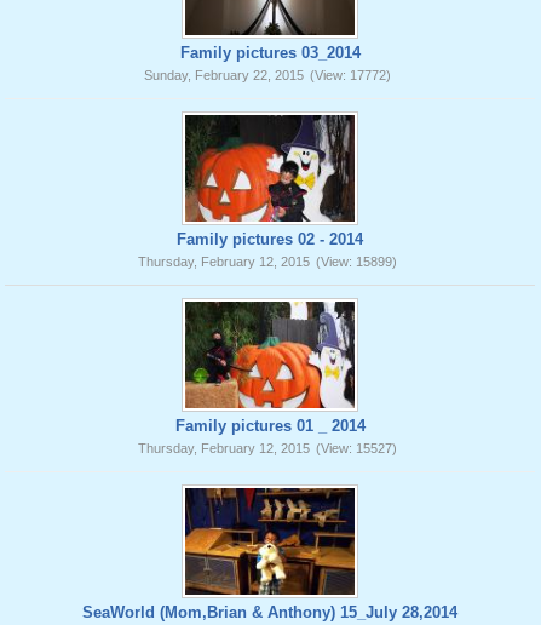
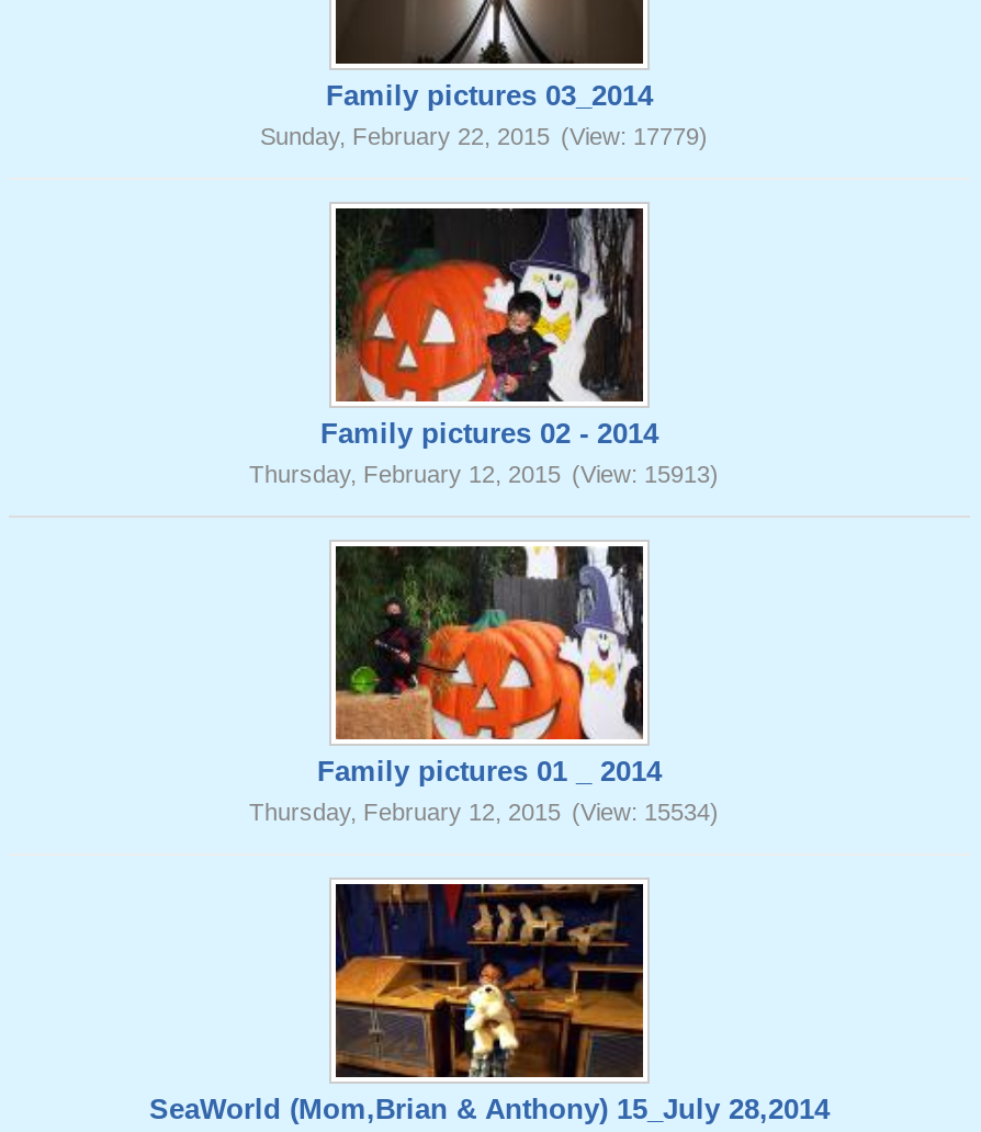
[143,68,390,82] Sunday, February 22, 2015 (View: 17772) -> [260,123,708,149] Sunday, February 22, 2015 (View: 17779)
[137,254,396,269] Thursday, February 12, 2015 (View: 15899) -> [249,461,719,487] Thursday, February 12, 2015 (View: 15913)
[137,441,396,455] Thursday, February 12, 2015 (View: 15527) -> [249,799,719,825] Thursday, February 12, 2015 (View: 15534)

